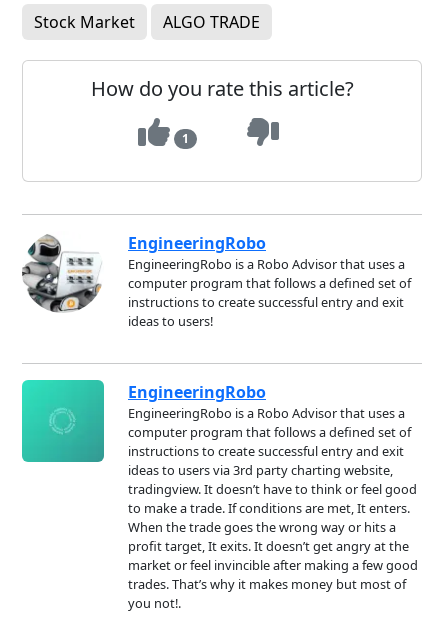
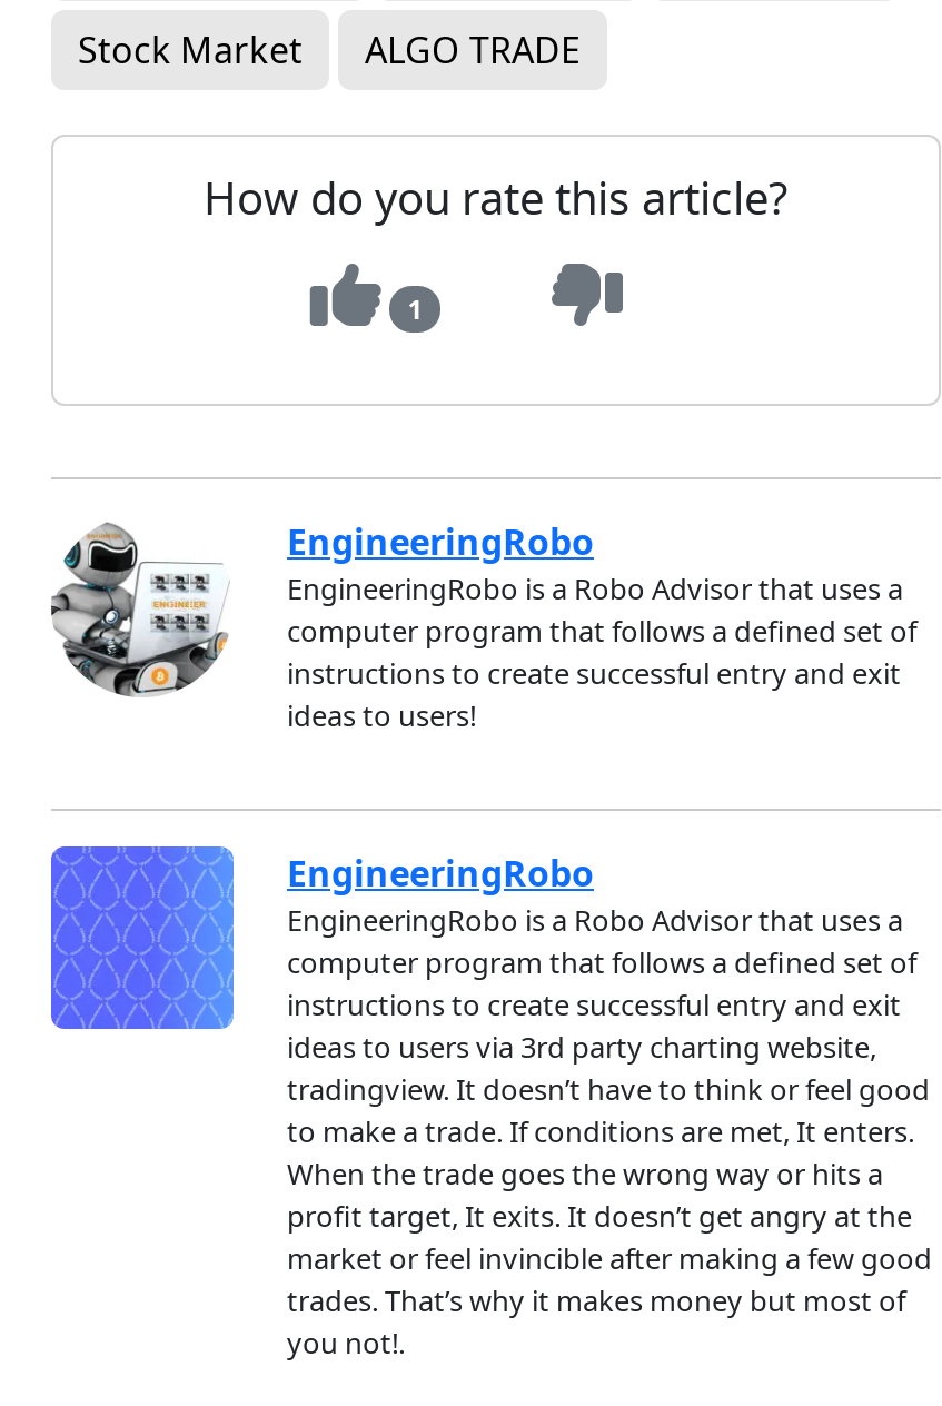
[21,379,105,463] [image] -> [49,843,236,1032] [image]

